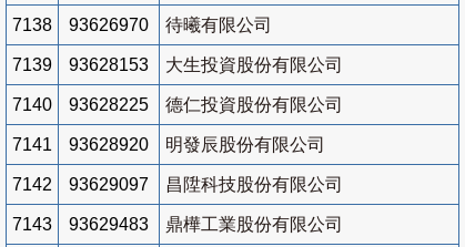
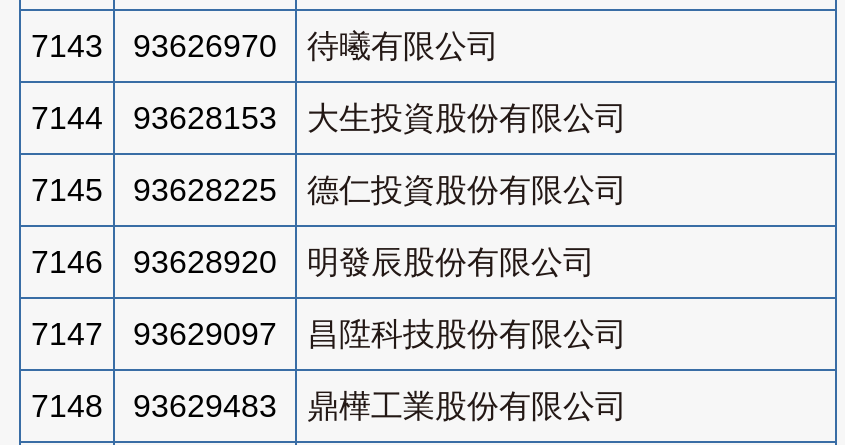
[12,15,272,34] 7138 93626970 待曦有限公司 -> [31,29,499,63] 7143 93626970 待曦有限公司
[12,55,343,74] 7139 93628153 大生投資股份有限公司 -> [31,101,627,135] 7144 93628153 大生投資股份有限公司
[12,95,343,114] 7140 93628225 德仁投資股份有限公司 -> [31,173,627,207] 7145 93628225 德仁投資股份有限公司
[12,135,325,154] 7141 93628920 明發辰股份有限公司 -> [31,245,595,279] 7146 93628920 明發辰股份有限公司
[12,175,343,194] 7142 93629097 昌陞科技股份有限公司 -> [31,317,627,351] 7147 93629097 昌陞科技股份有限公司
[12,215,343,234] 7143 93629483 鼎樺工業股份有限公司 -> [31,389,627,423] 7148 93629483 鼎樺工業股份有限公司

